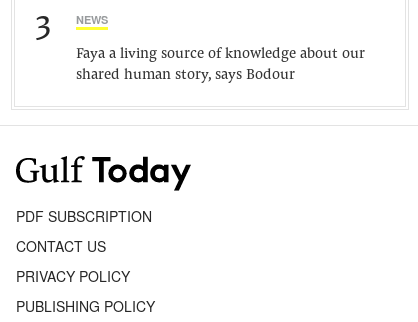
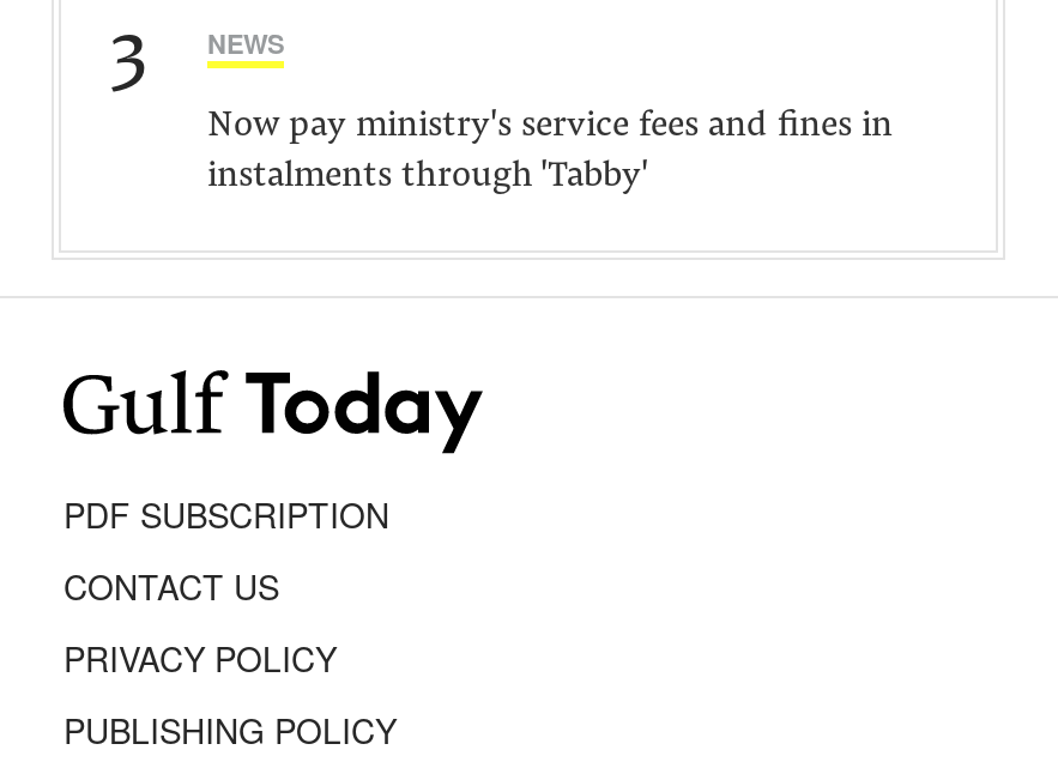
[76,47,365,83] Faya a living source of knowledge about our | shared human story, says Bodour -> [207,109,893,195] Now pay ministry's service fees and fines in | instalments through 'Tabby'

